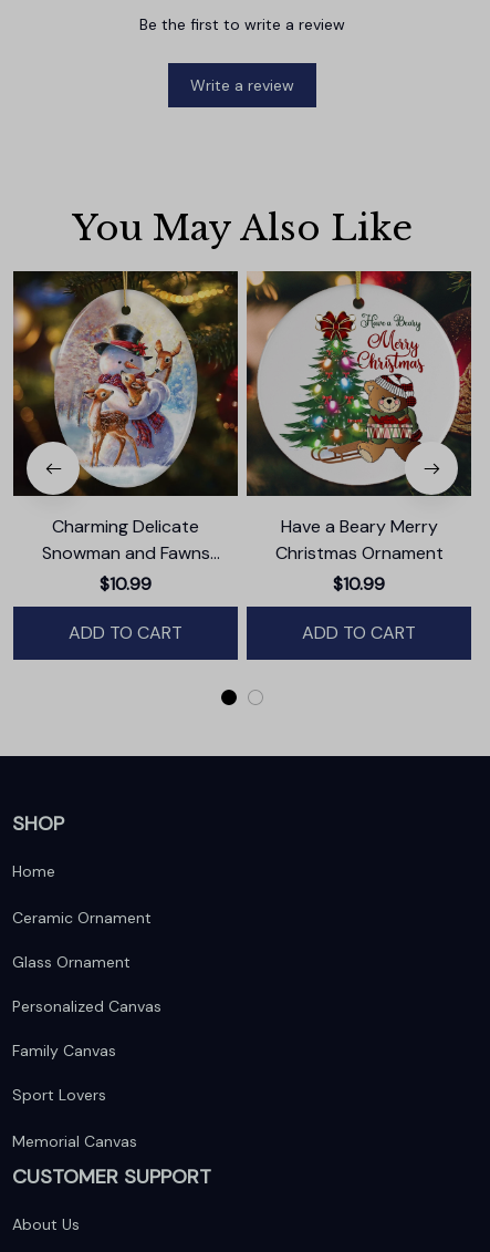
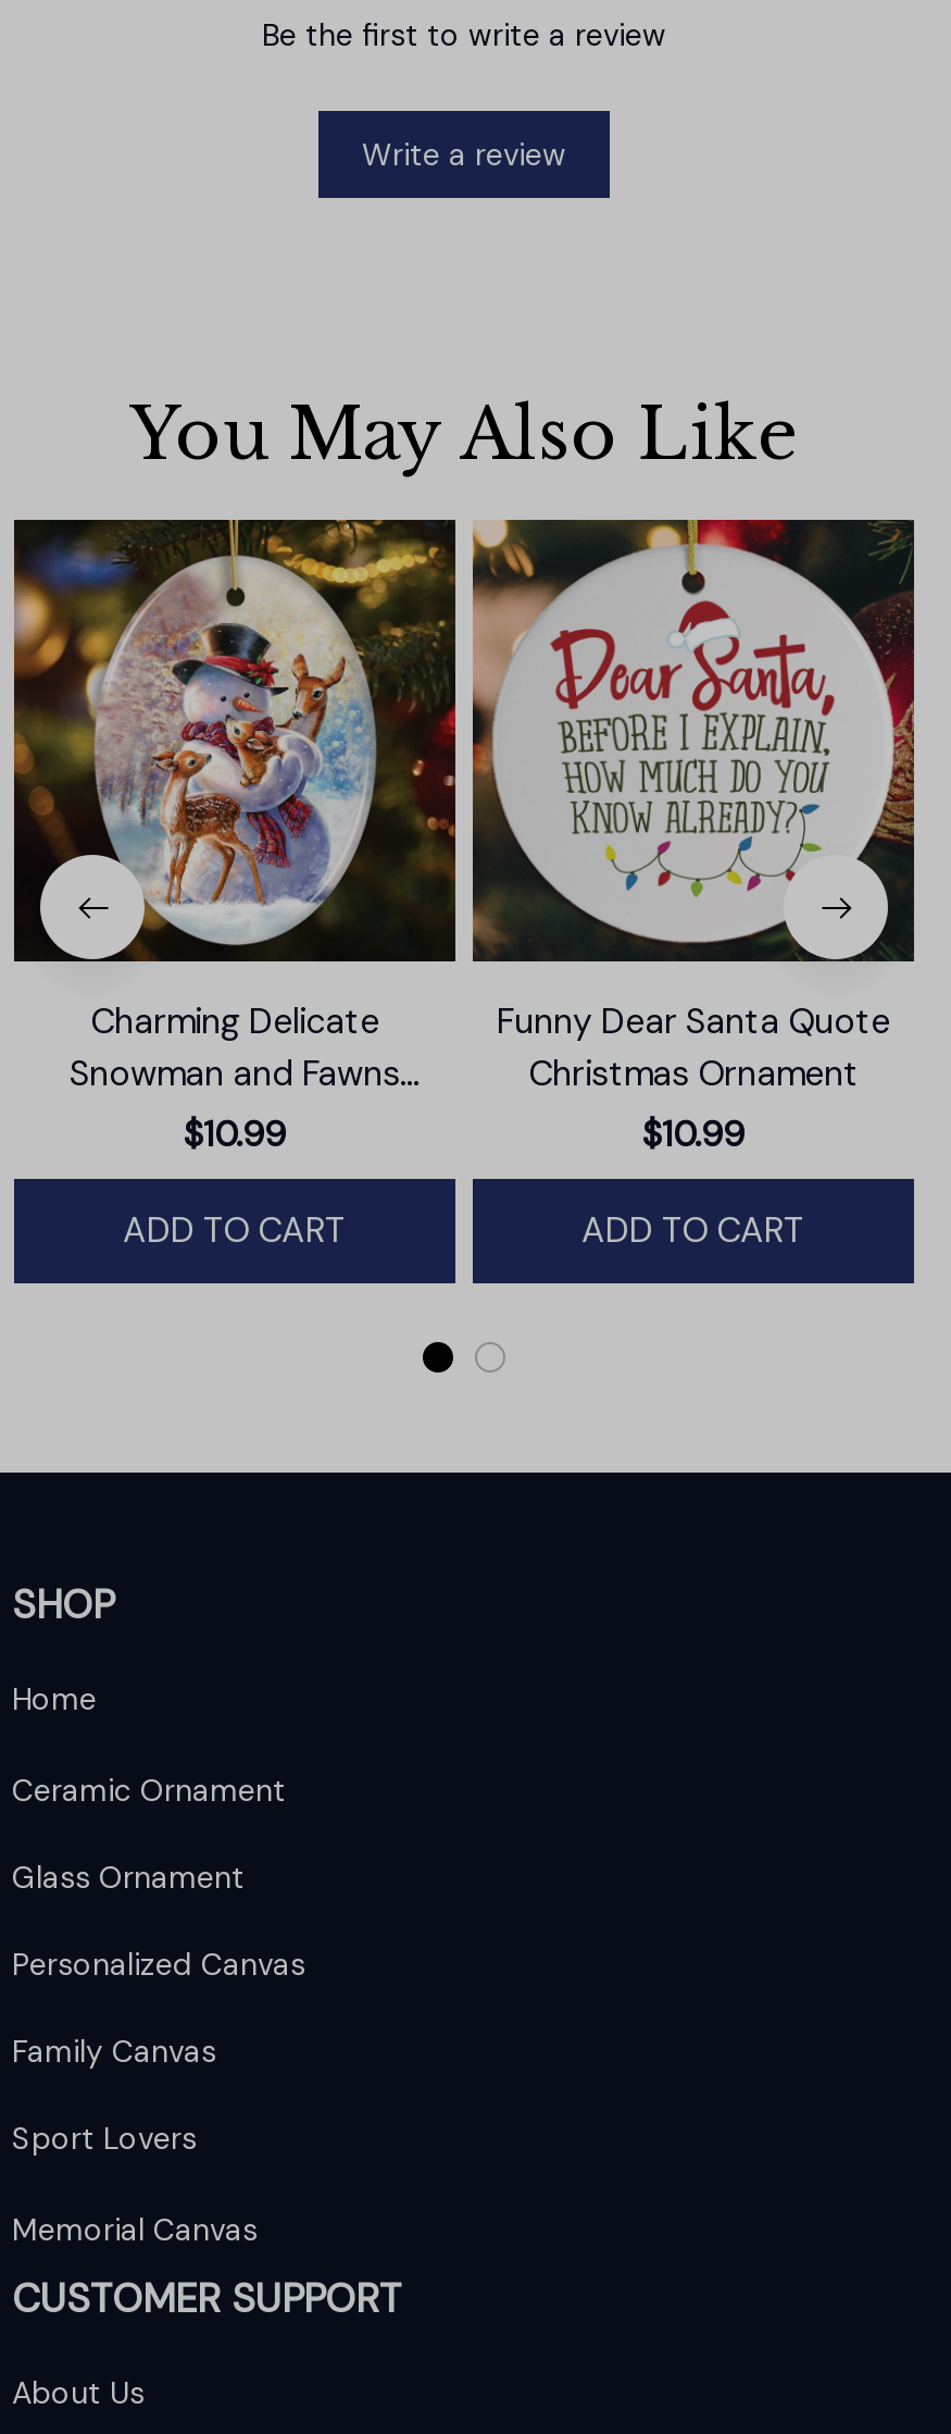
[279,310,430,465] [image] -> [540,598,836,898] [image]
[280,515,437,538] Have a Beary Merry -> [497,998,890,1044] Funny Dear Santa Quote

